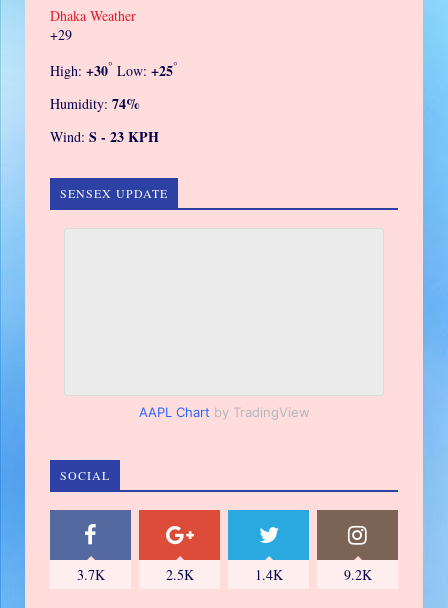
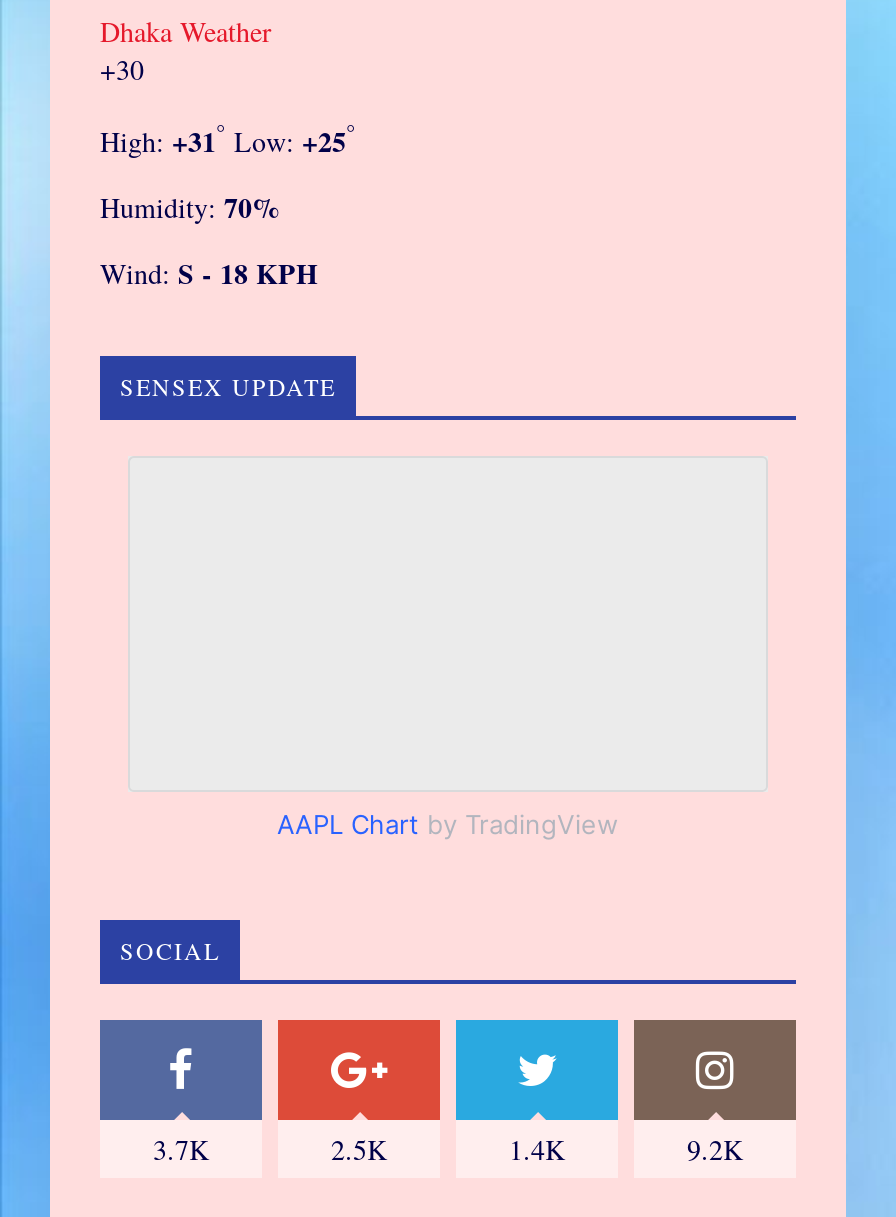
[50,25,72,44] +29 -> [100,51,144,89] +30
[50,57,178,81] High: +30 ° Low: +25° -> [100,115,356,162] High: +31 ° Low: +25°
[50,93,140,114] Humidity: 74% -> [100,186,280,228] Humidity: 70%
[50,126,159,147] Wind: S - 23 KPH -> [100,252,318,294] Wind: S - 18 KPH

